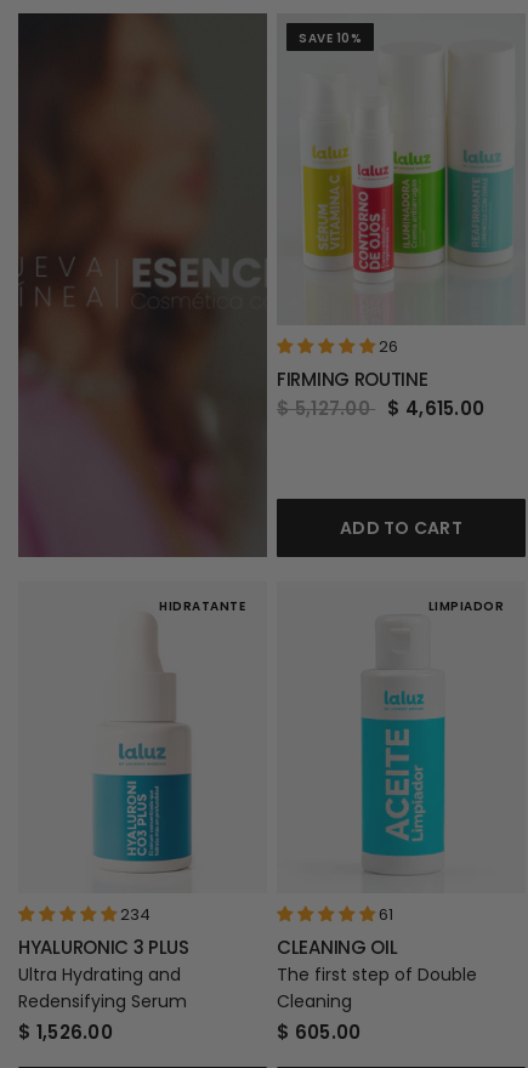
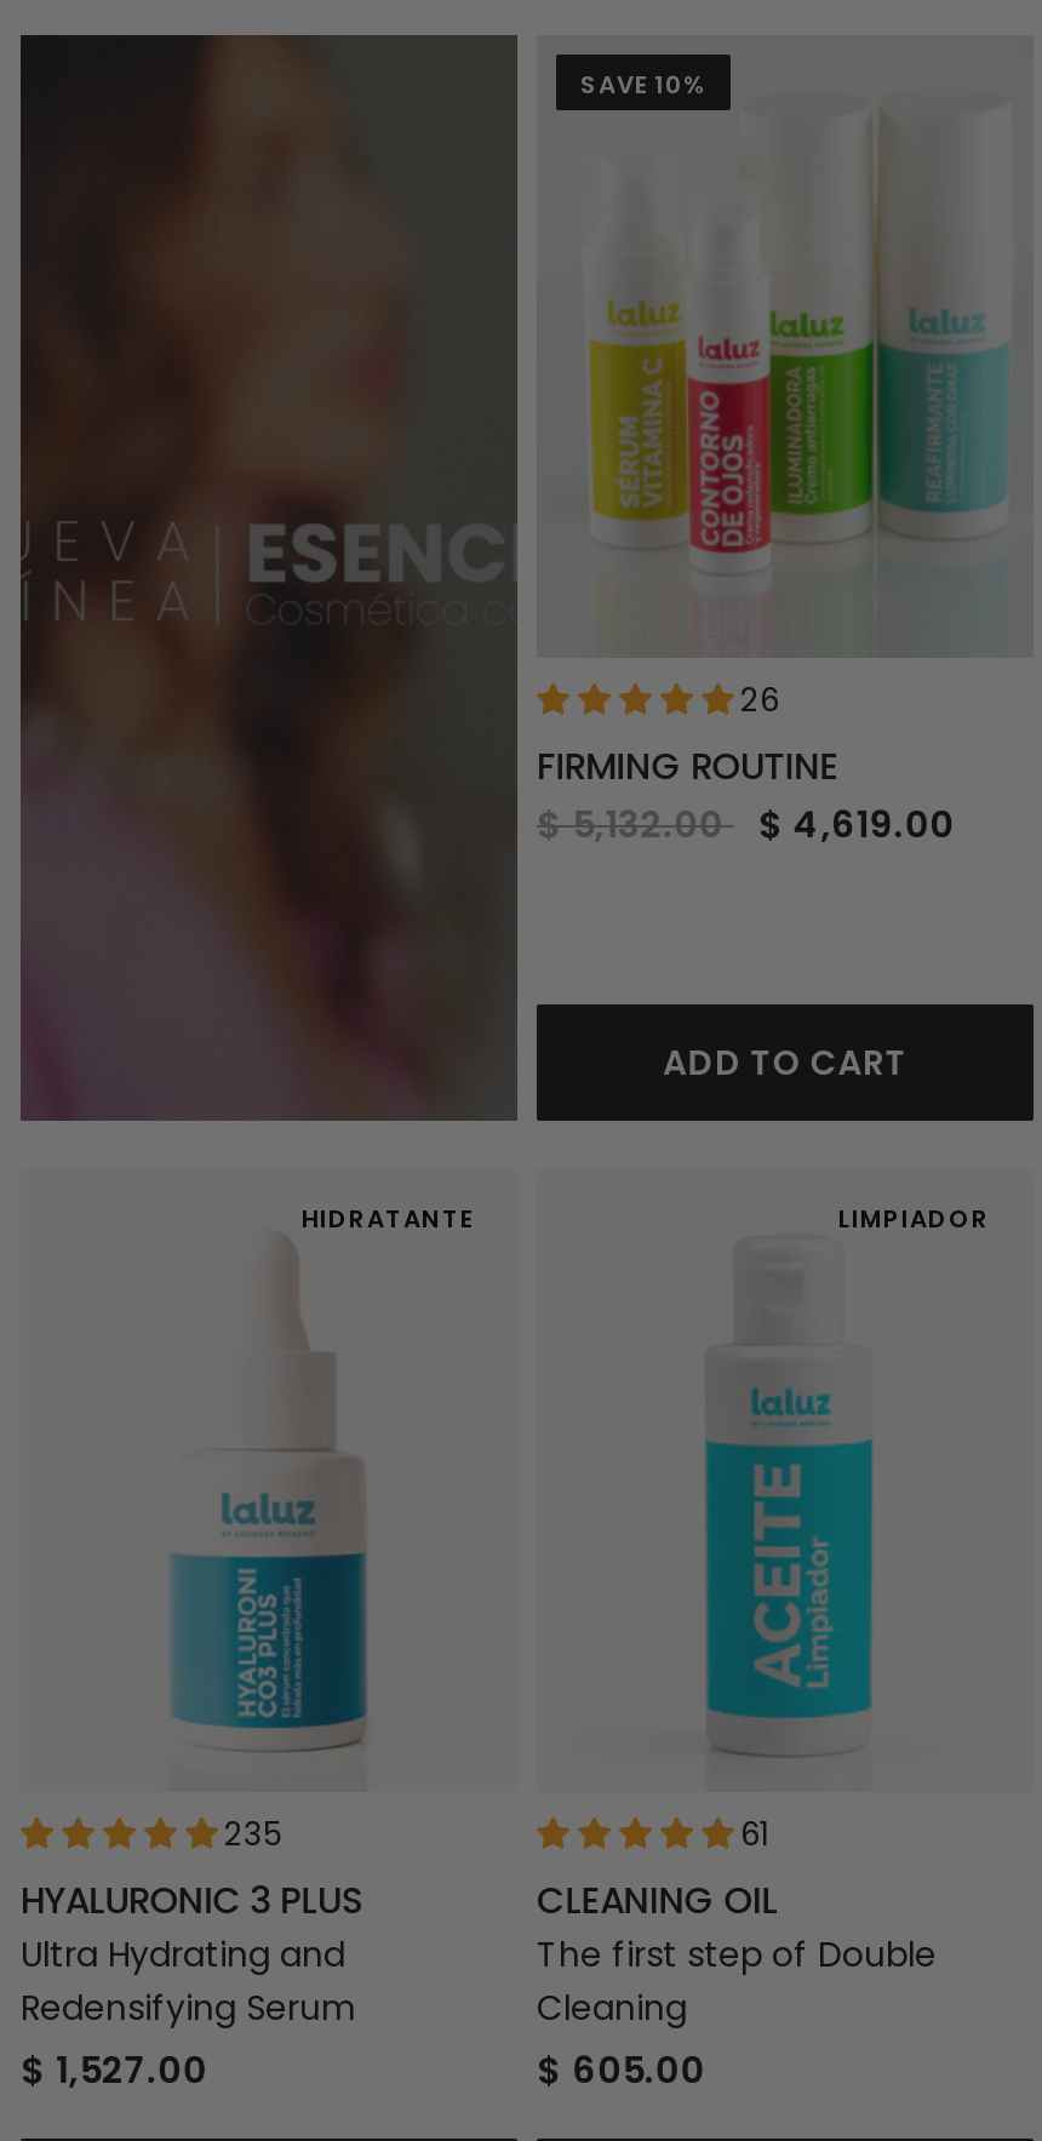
[277,395,485,421] $ 5,127.00 $ 4,615.00 -> [537,798,954,848] $ 5,132.00 $ 4,619.00
[120,903,151,926] 234 -> [224,1812,282,1858] 235
[18,1019,113,1044] $ 1,526.00 -> [21,2043,207,2094] $ 1,527.00

